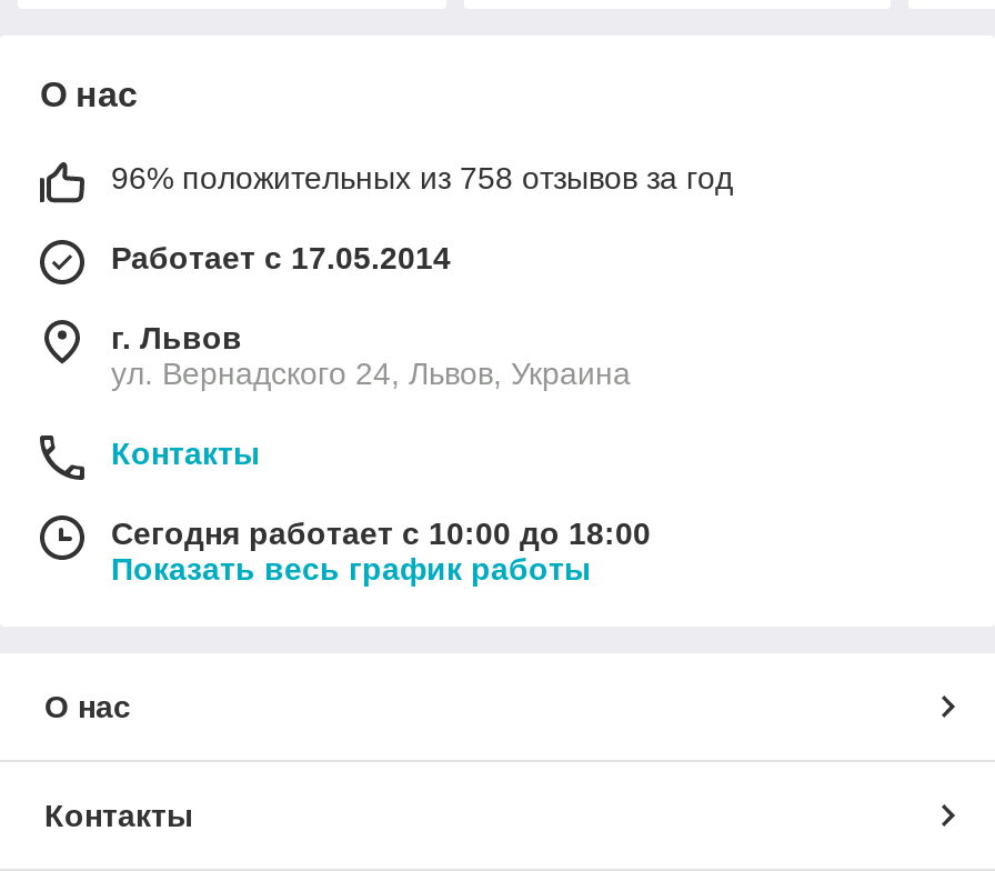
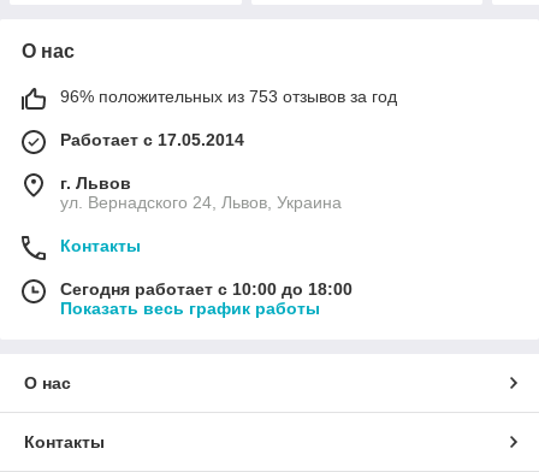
[111,160,733,195] 96% положительных из 758 отзывов за год -> [60,86,397,106] 96% положительных из 753 отзывов за год

